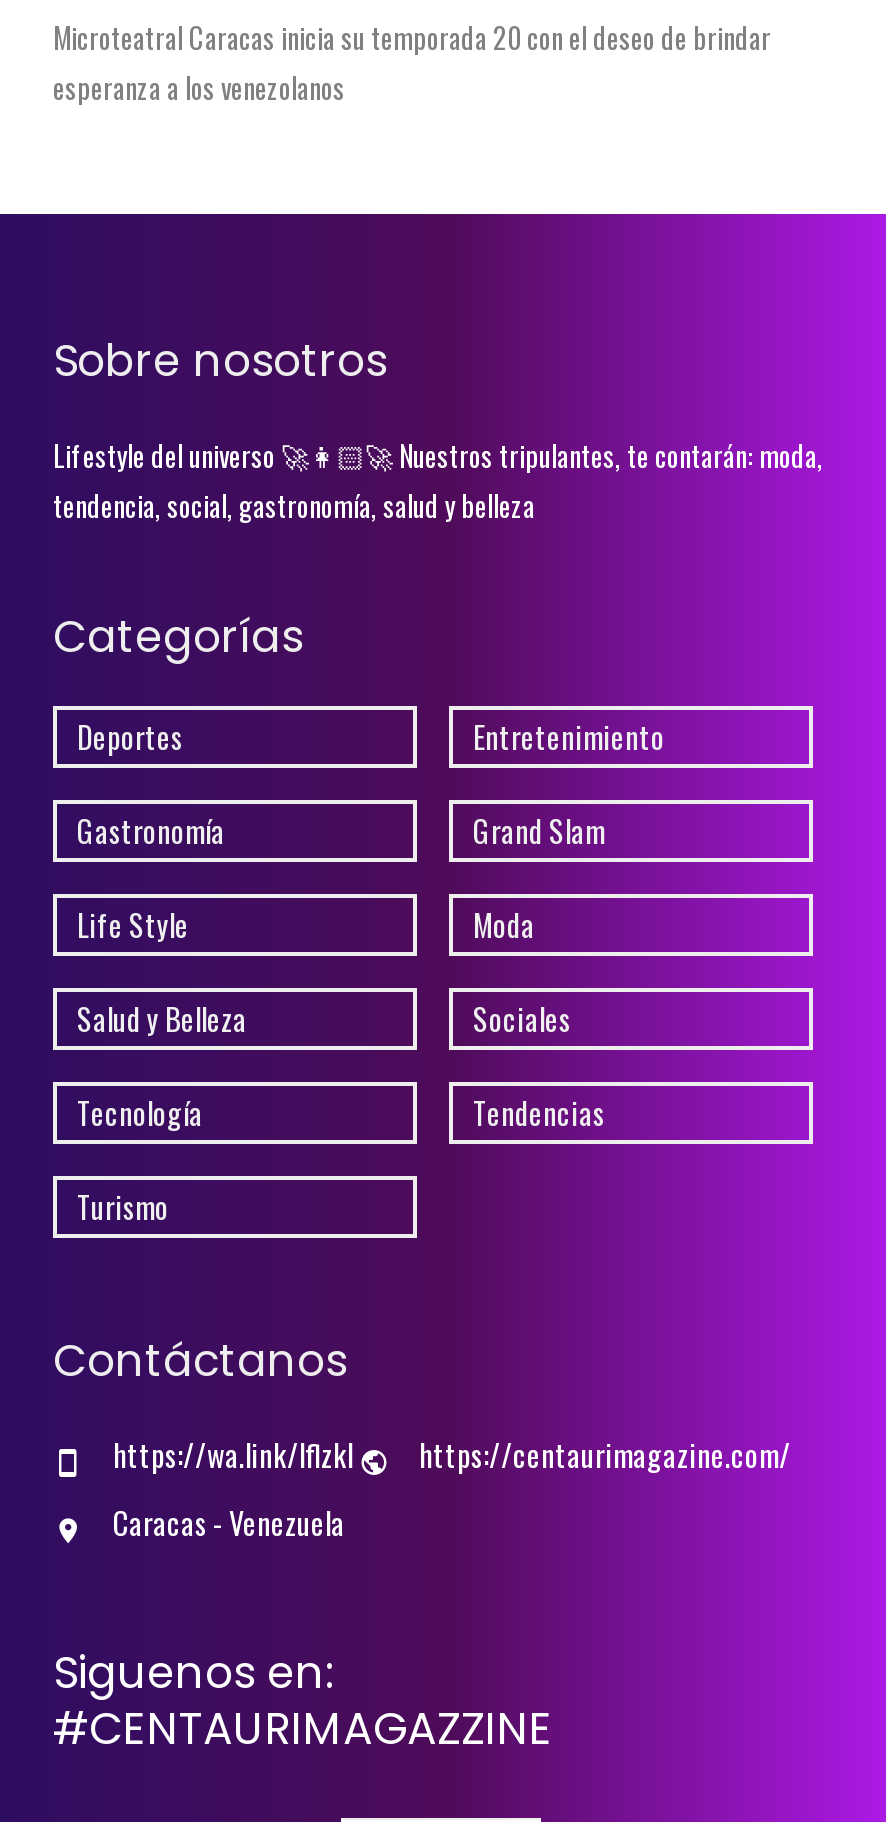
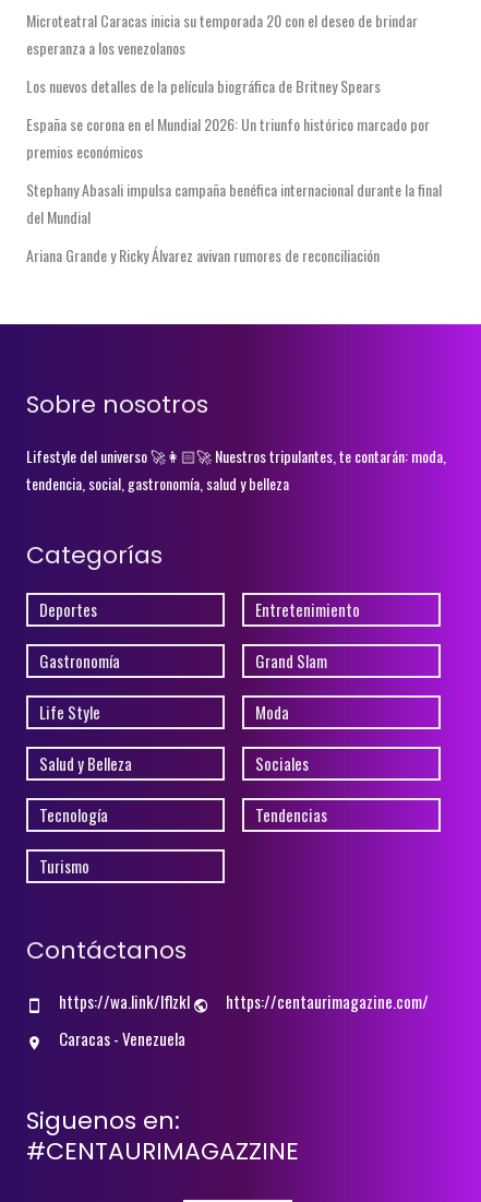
none -> [26,74,442,267] Los nuevos detalles de la película biográfica de Britney Spears | España se corona en el Mundial 2026: Un triunfo histórico marcado por | premios económicos | Stephany Abasali impulsa campaña benéfica internacional durante la final | del Mundial | Ariana Grande y Ricky Álvarez avivan rumores de reconciliación

